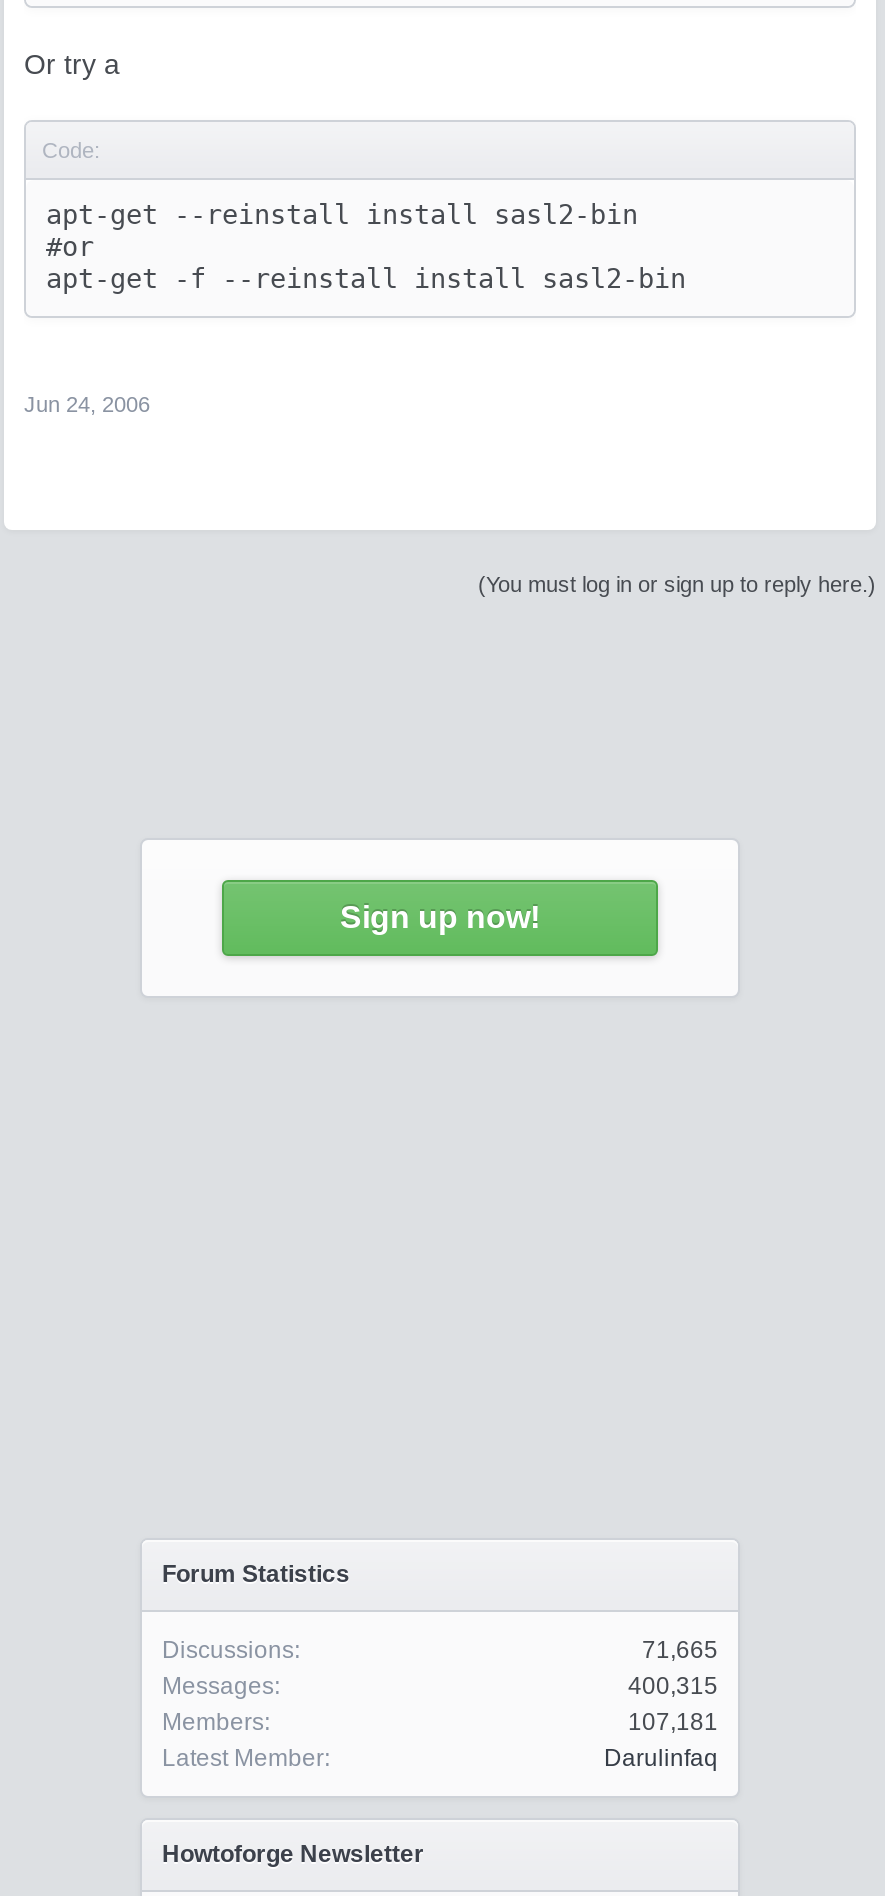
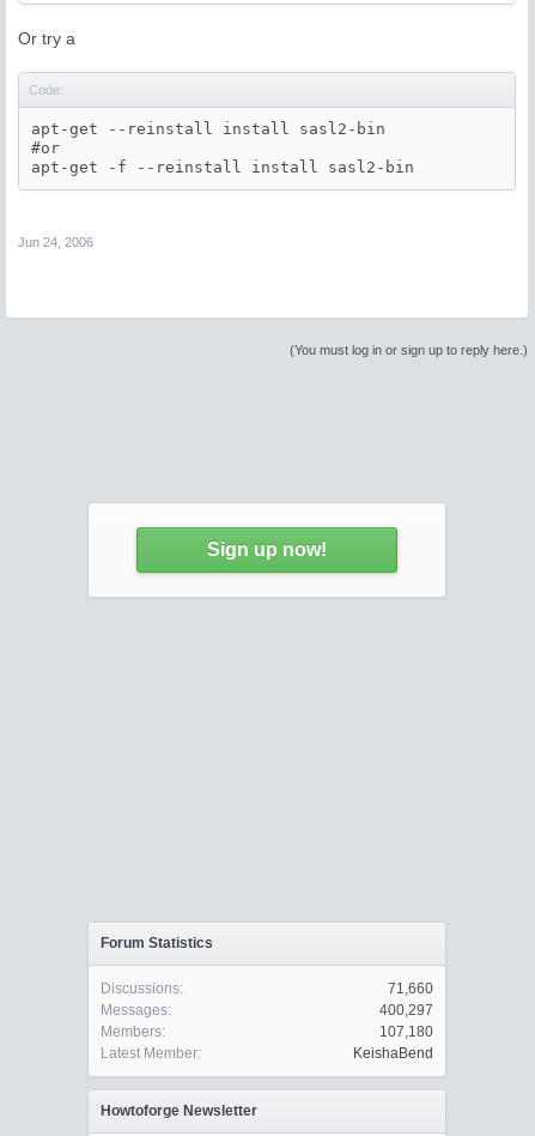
[642,1636,718,1664] 71,665 -> [388,980,433,997] 71,660
[628,1672,718,1700] 400,315 -> [379,1002,433,1019] 400,297
[628,1708,718,1736] 107,181 -> [379,1023,433,1040] 107,180
[604,1744,718,1772] Darulinfaq -> [353,1045,433,1062] KeishaBend

